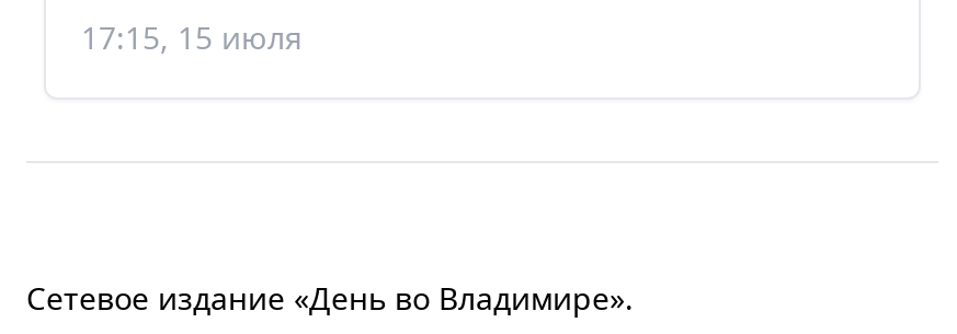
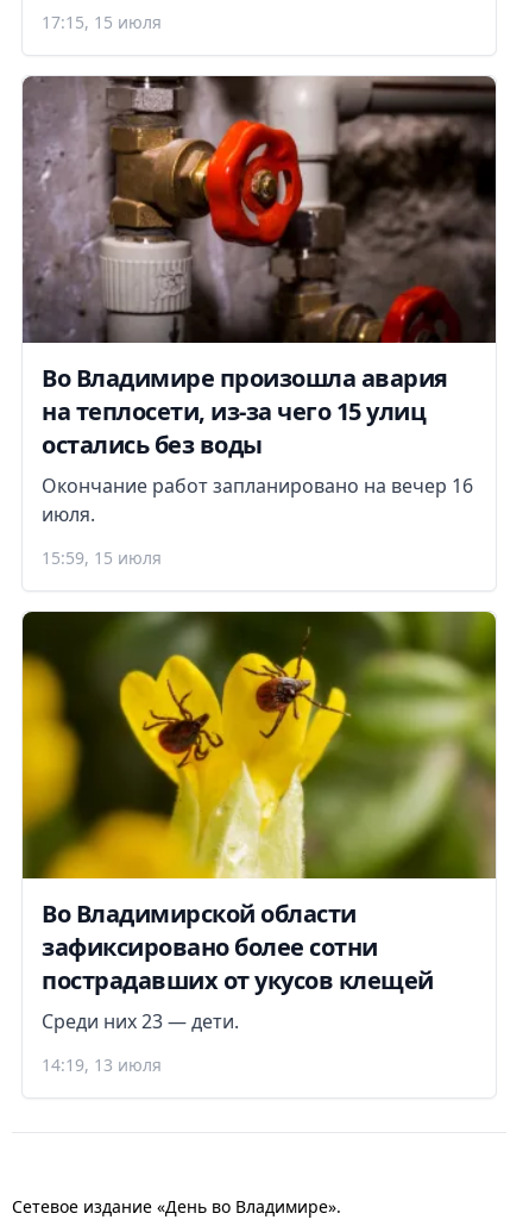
none -> [21,75,497,569] [image] | Во Владимире произошла авария | на теплосети, из-за чего 15 улиц | остались без воды | Окончание работ запланировано на вечер 16 | июля. | 15:59, 15 июля
none -> [21,611,497,1076] [image] | Во Владимирской области | зафиксировано более сотни | пострадавших от укусов клещей | Среди них 23 — дети. | 14:19, 13 июля

